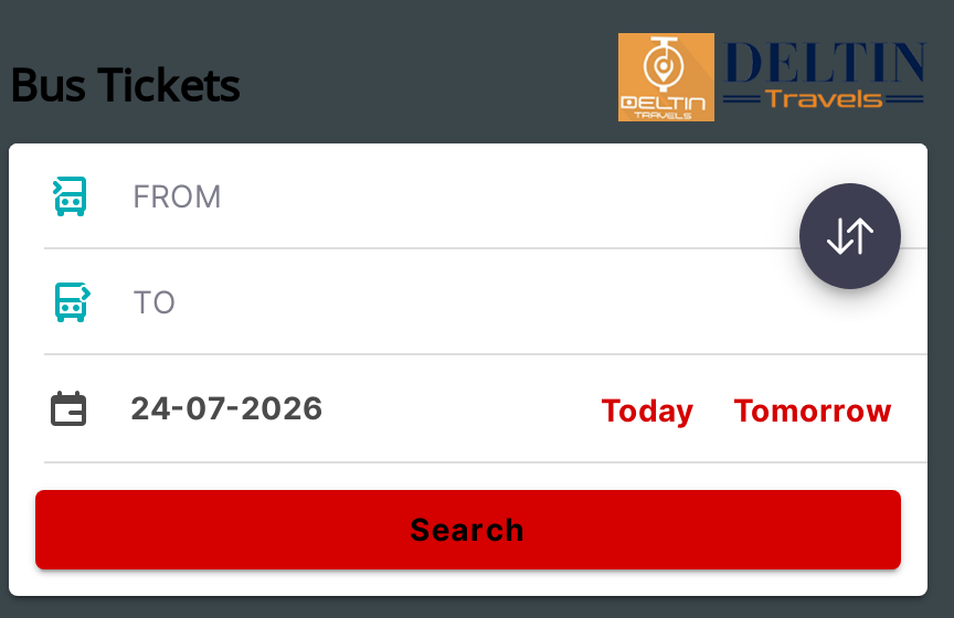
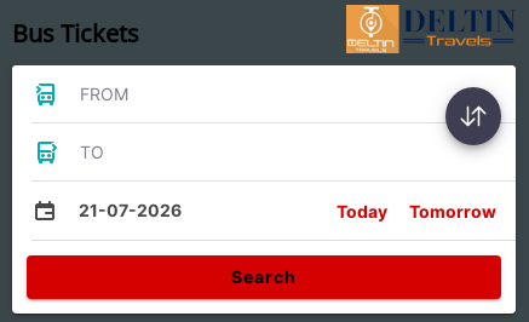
[130,388,322,426] 24-07-2026 -> [79,200,182,220] 21-07-2026

